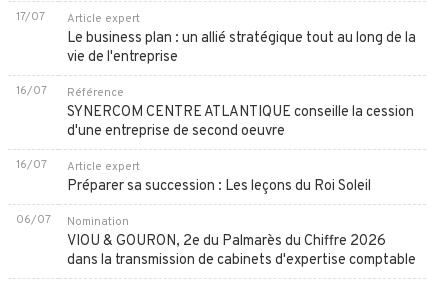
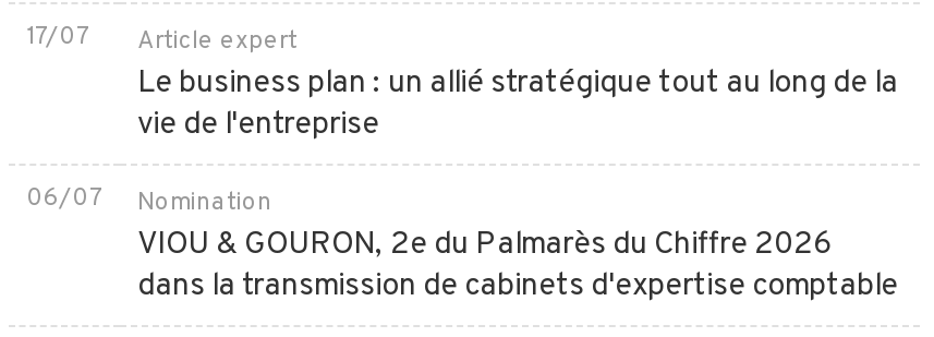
[16,84,414,196] 16/07 | Référence | SYNERCOM CENTRE ATLANTIQUE conseille la cession | d'une entreprise de second oeuvre | 16/07 | Article expert | Préparer sa succession : Les leçons du Roi Soleil -> none

